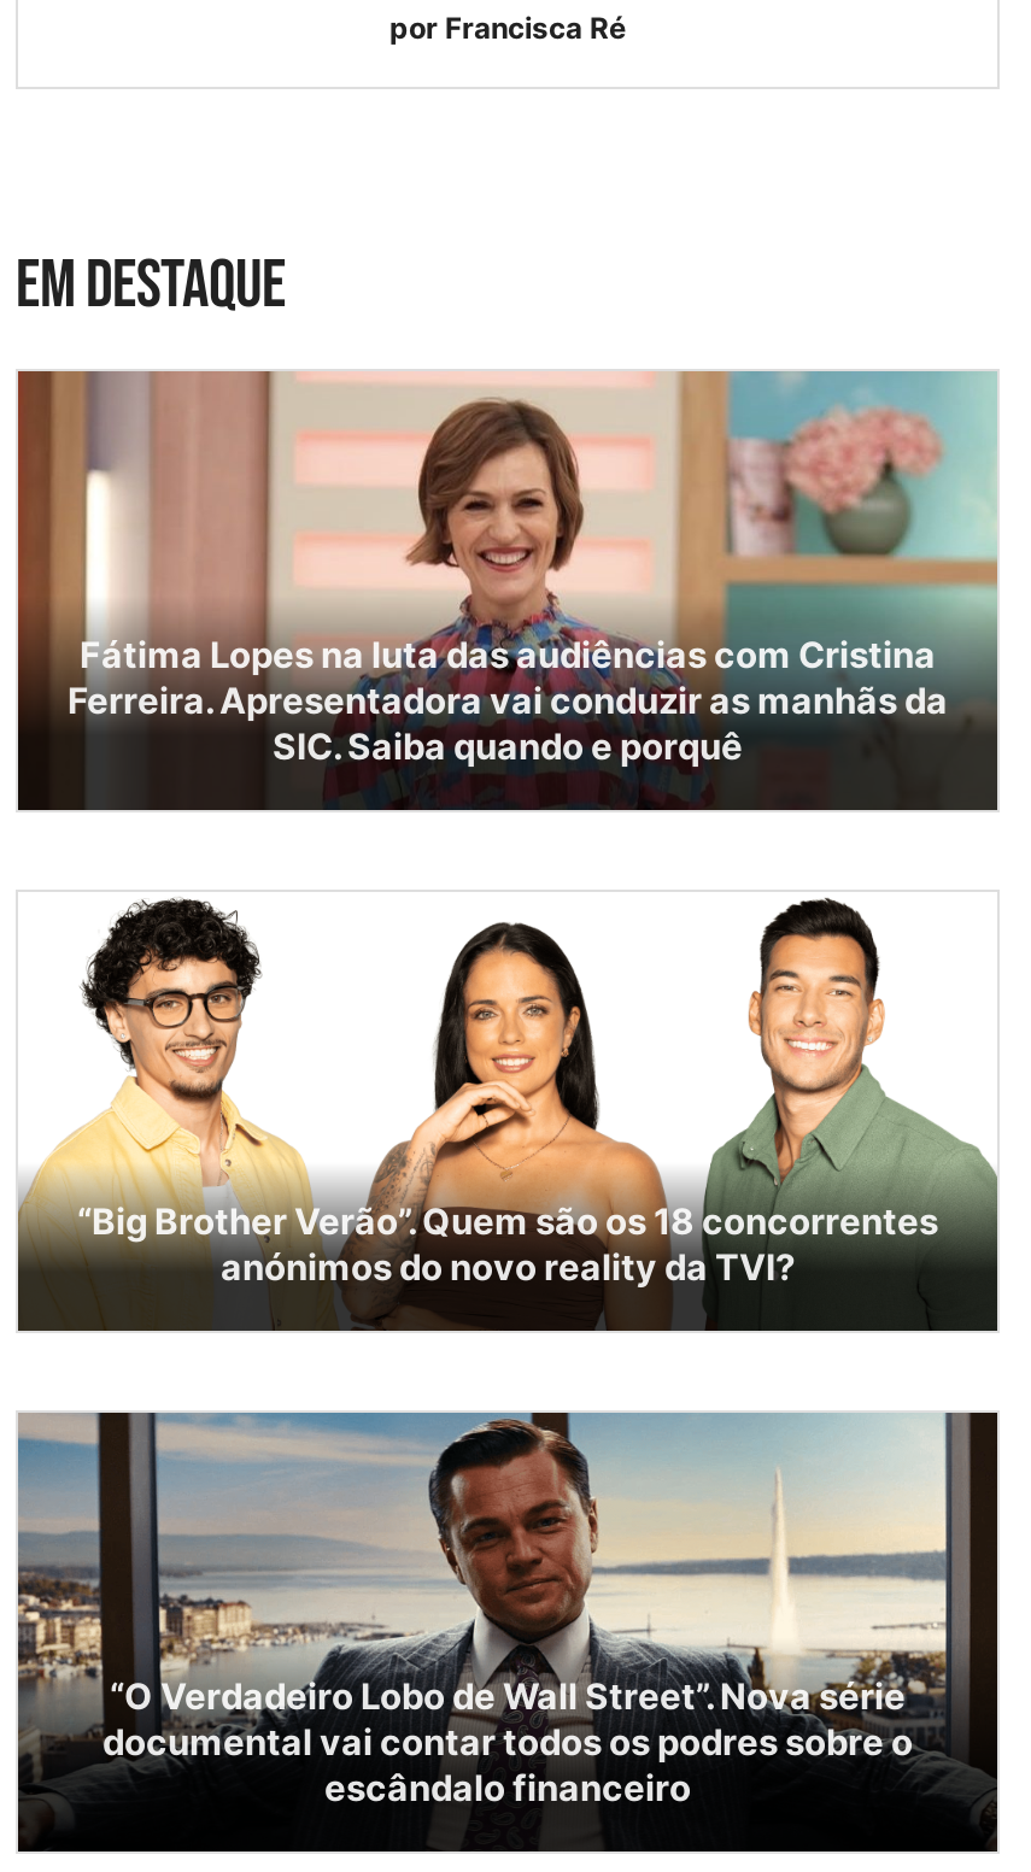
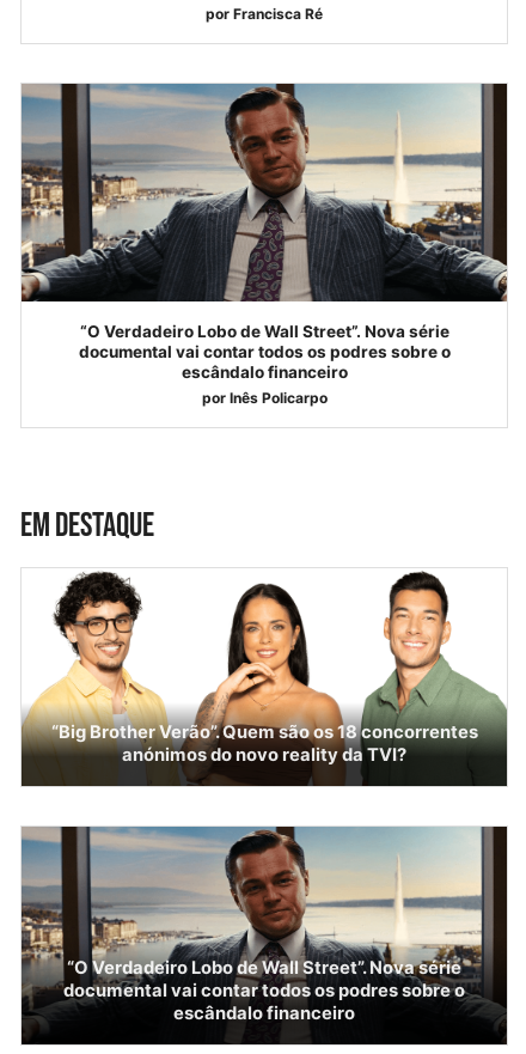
none -> [78,322,450,407] “O Verdadeiro Lobo de Wall Street”. Nova série | documental vai contar todos os podres sobre o | escândalo financeiro | por Inês Policarpo
moved [16,246,286,325] -> [20,506,154,545]: EM DESTAQUE
[16,369,1000,805] [image] -> [20,83,508,303] [image]
[68,634,948,769] Fátima Lopes na luta das audiências com Cristina | Ferreira. Apresentadora vai conduzir as manhãs da | SIC. Saiba quando e porquê -> none

